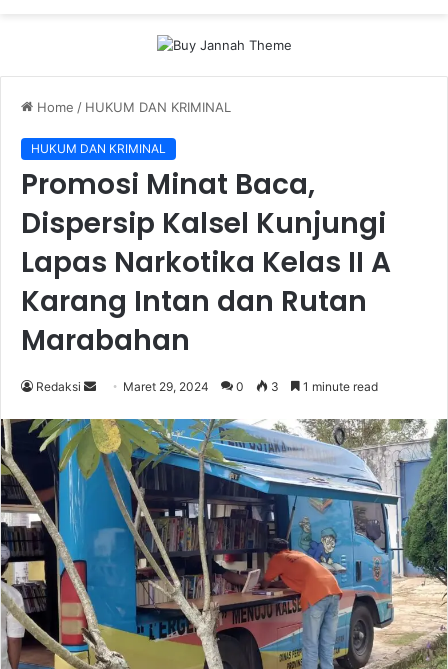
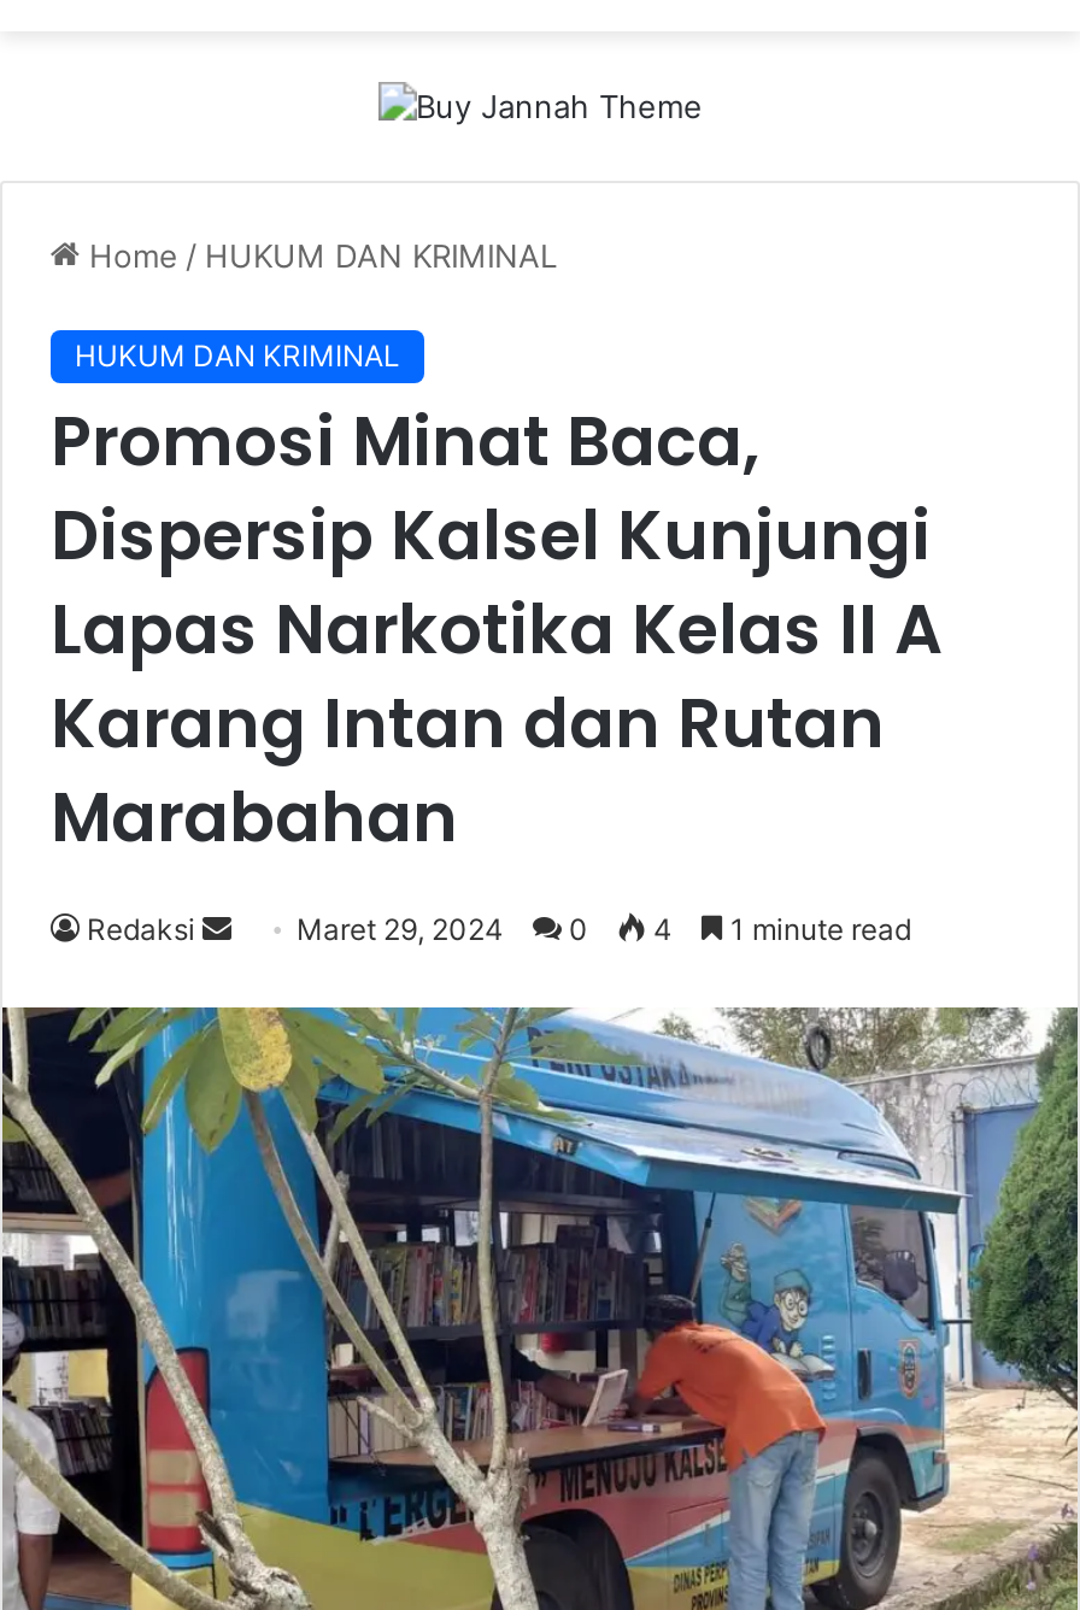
[268,379,279,394] 3 -> [646,911,673,947] 4

